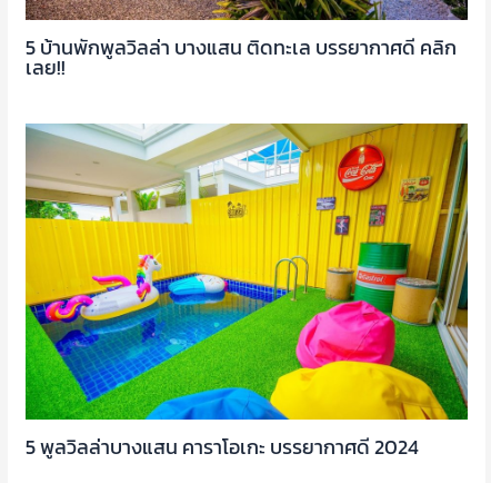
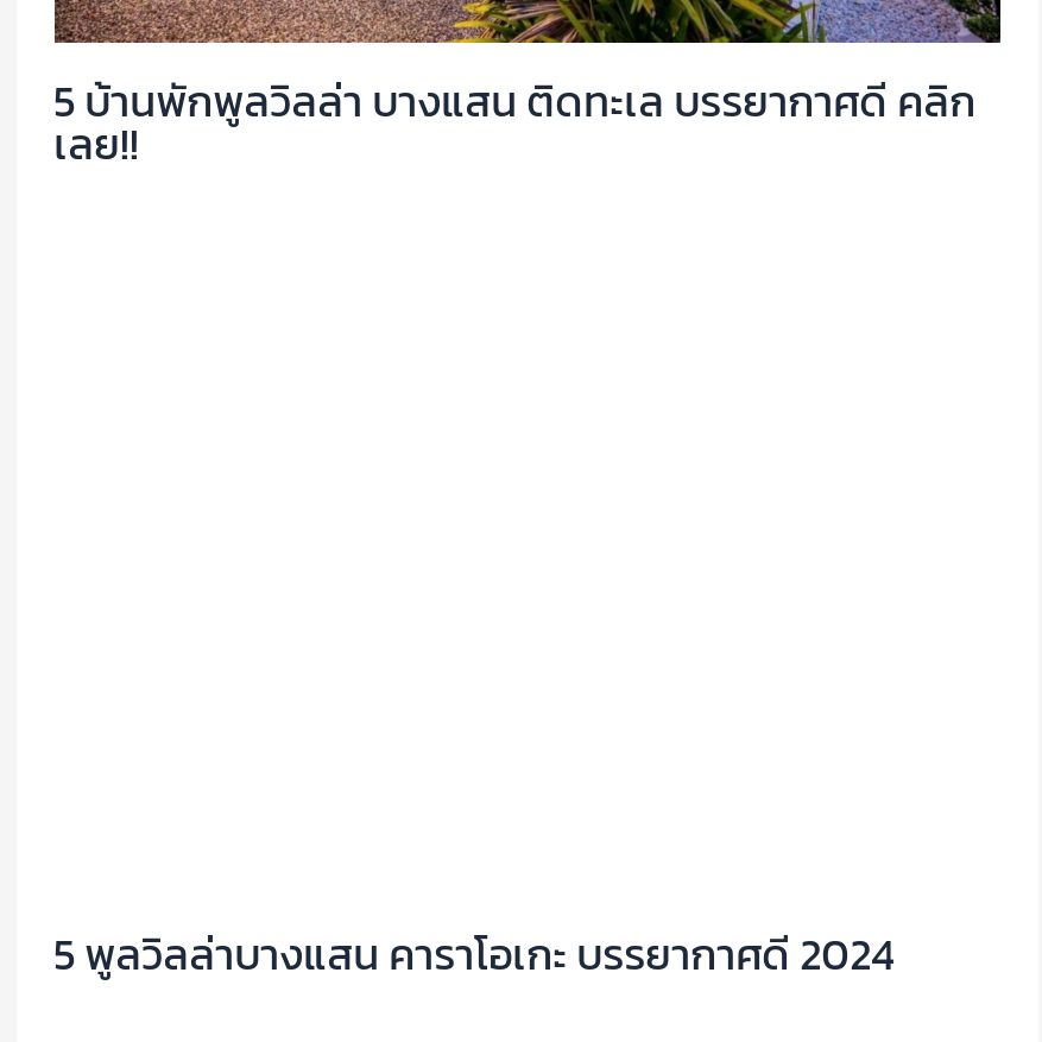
[24,122,469,421] [image] -> none

